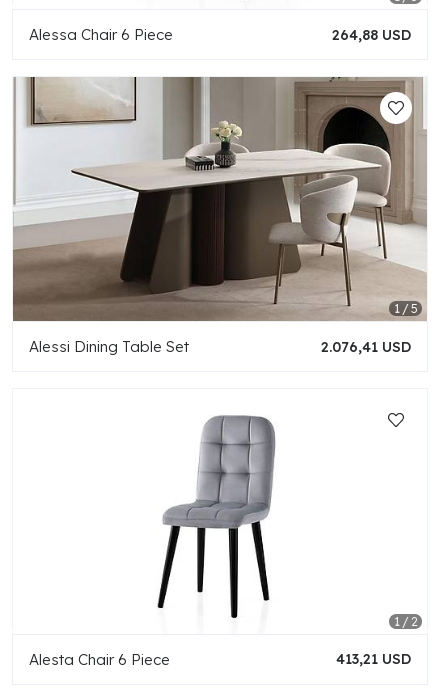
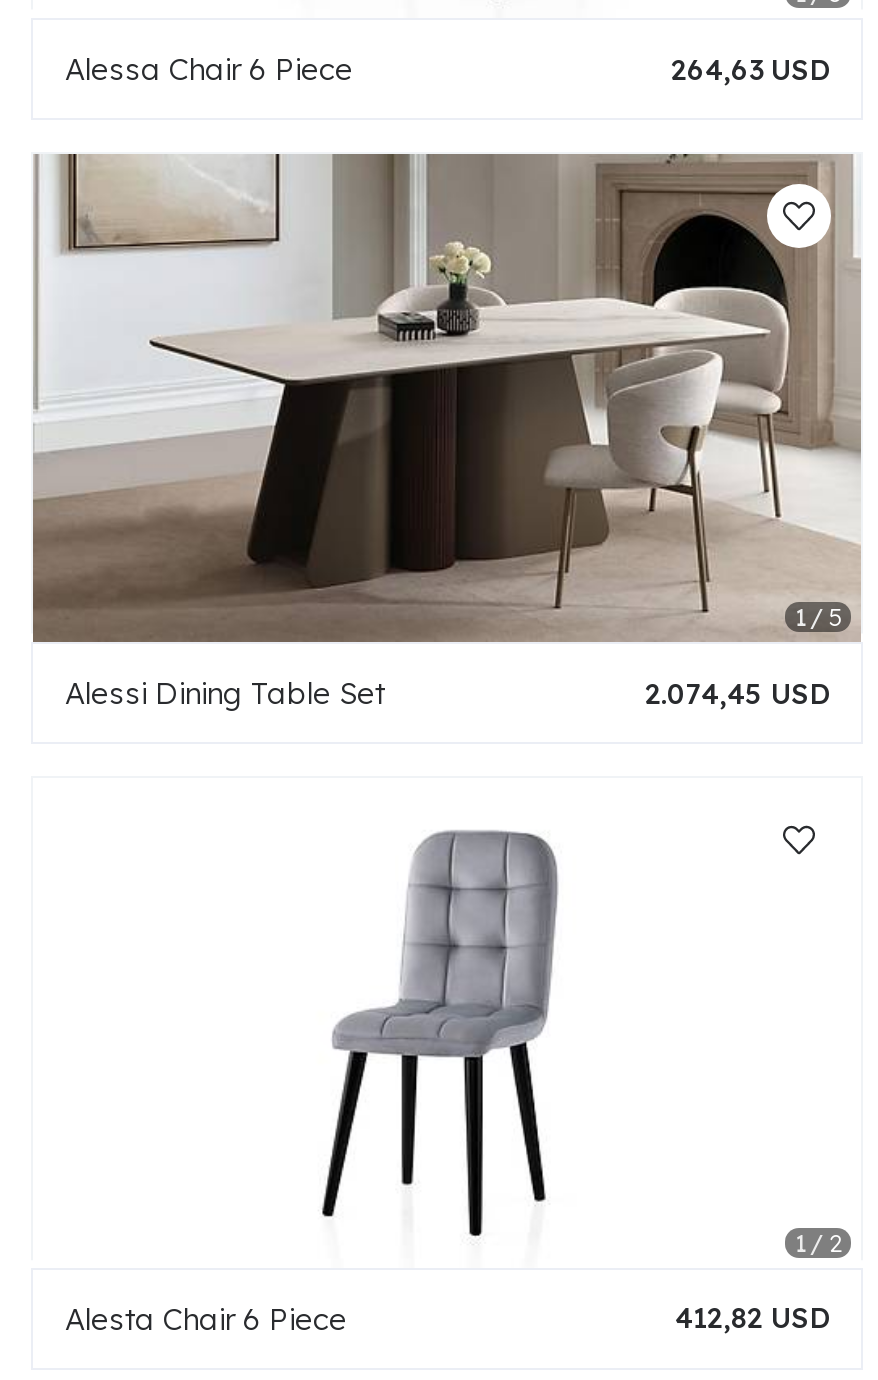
[332,26,411,44] 264,88 USD -> [671,52,829,88] 264,63 USD
[321,338,411,356] 2.076,41 USD -> [645,676,829,712] 2.074,45 USD
[336,650,411,668] 413,21 USD -> [675,1300,829,1336] 412,82 USD

